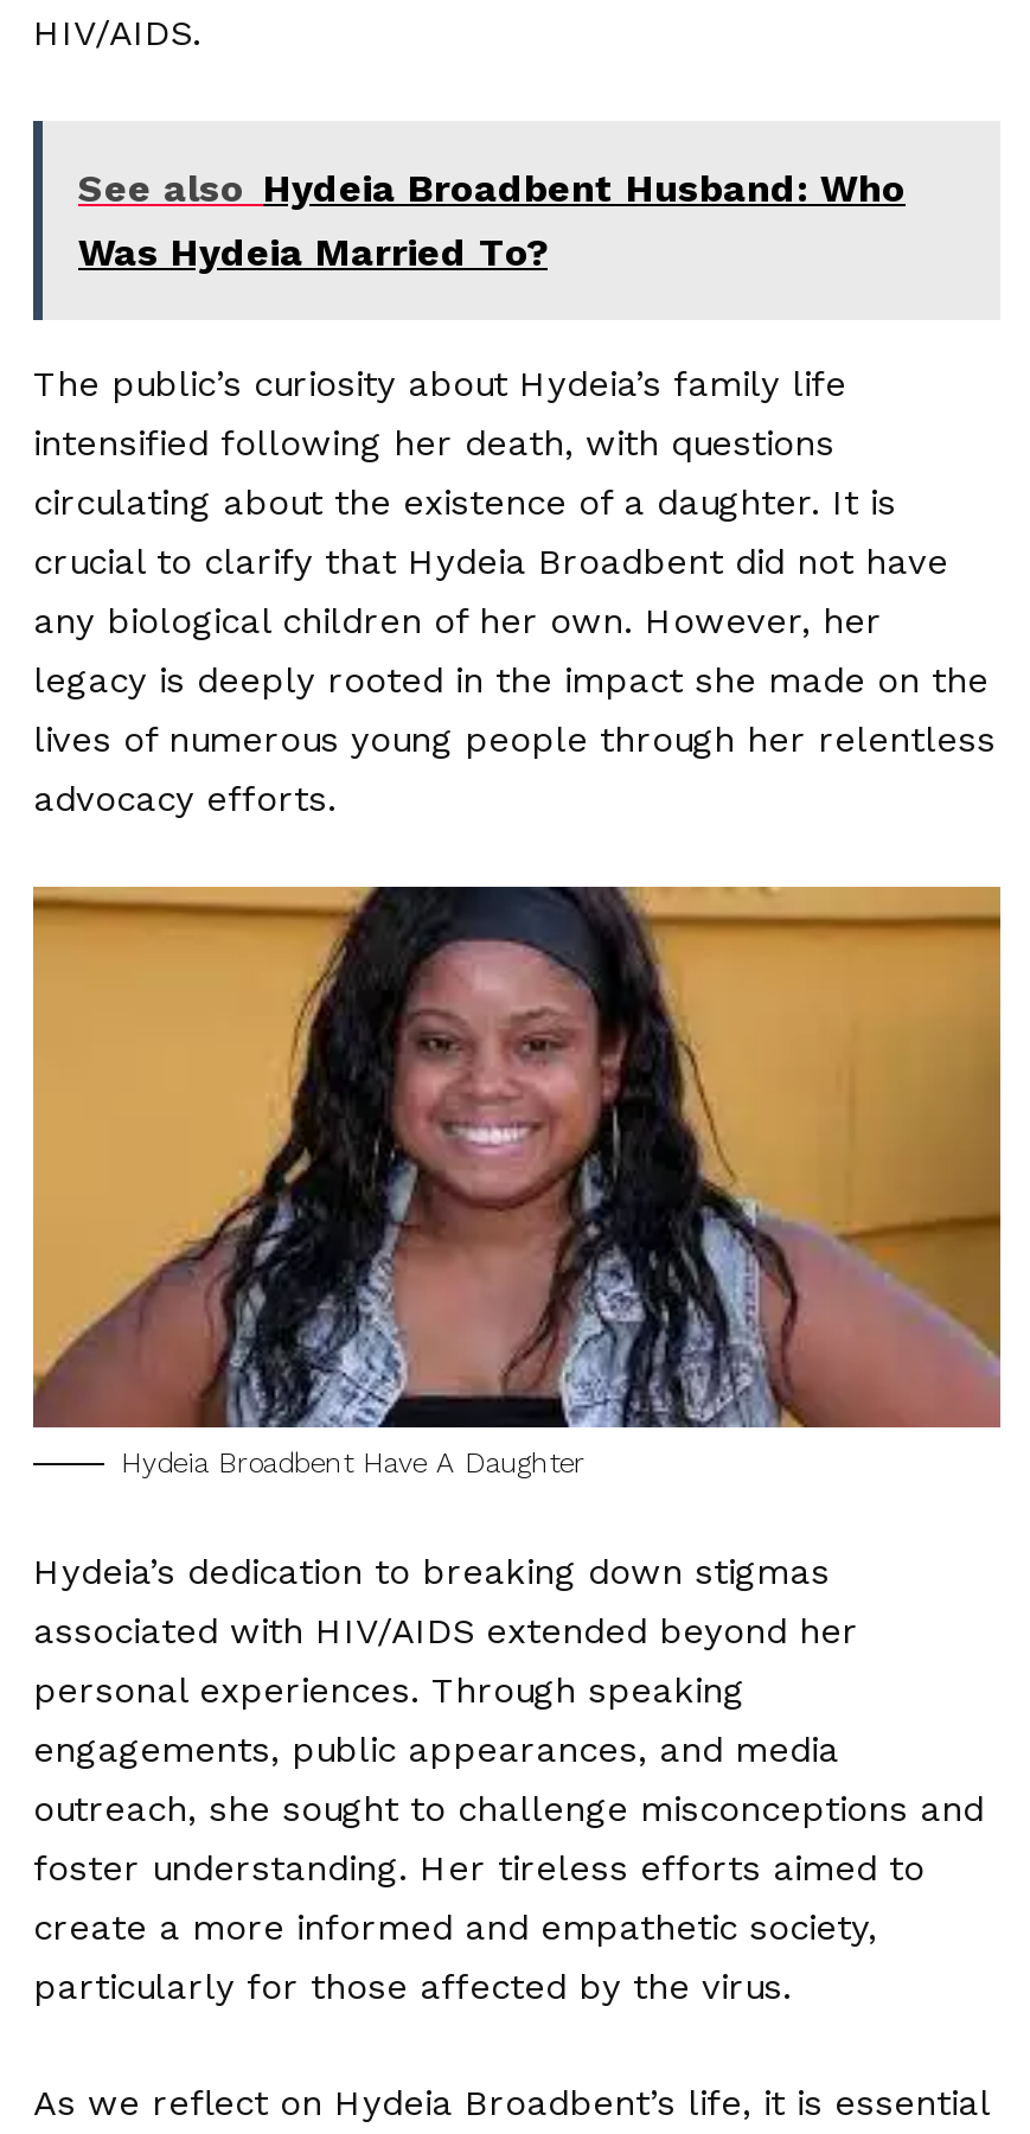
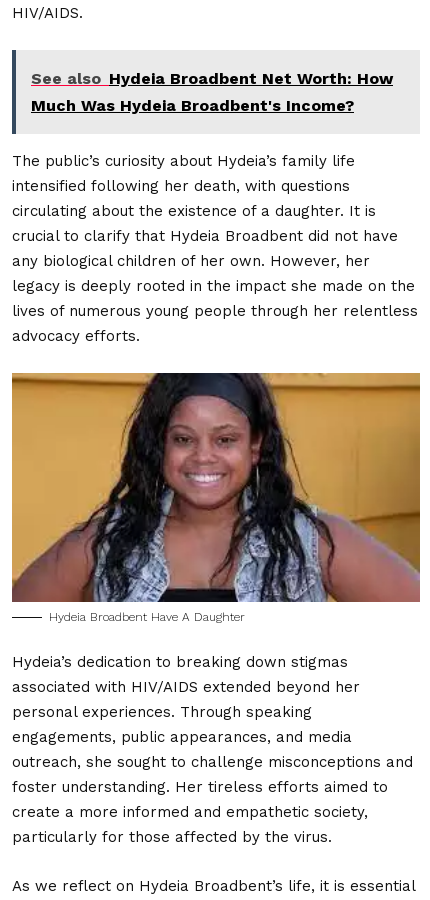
[78,165,906,274] See also Hydeia Broadbent Husband: Who | Was Hydeia Married To? -> [31,69,393,115] See also Hydeia Broadbent Net Worth: How | Much Was Hydeia Broadbent's Income?

